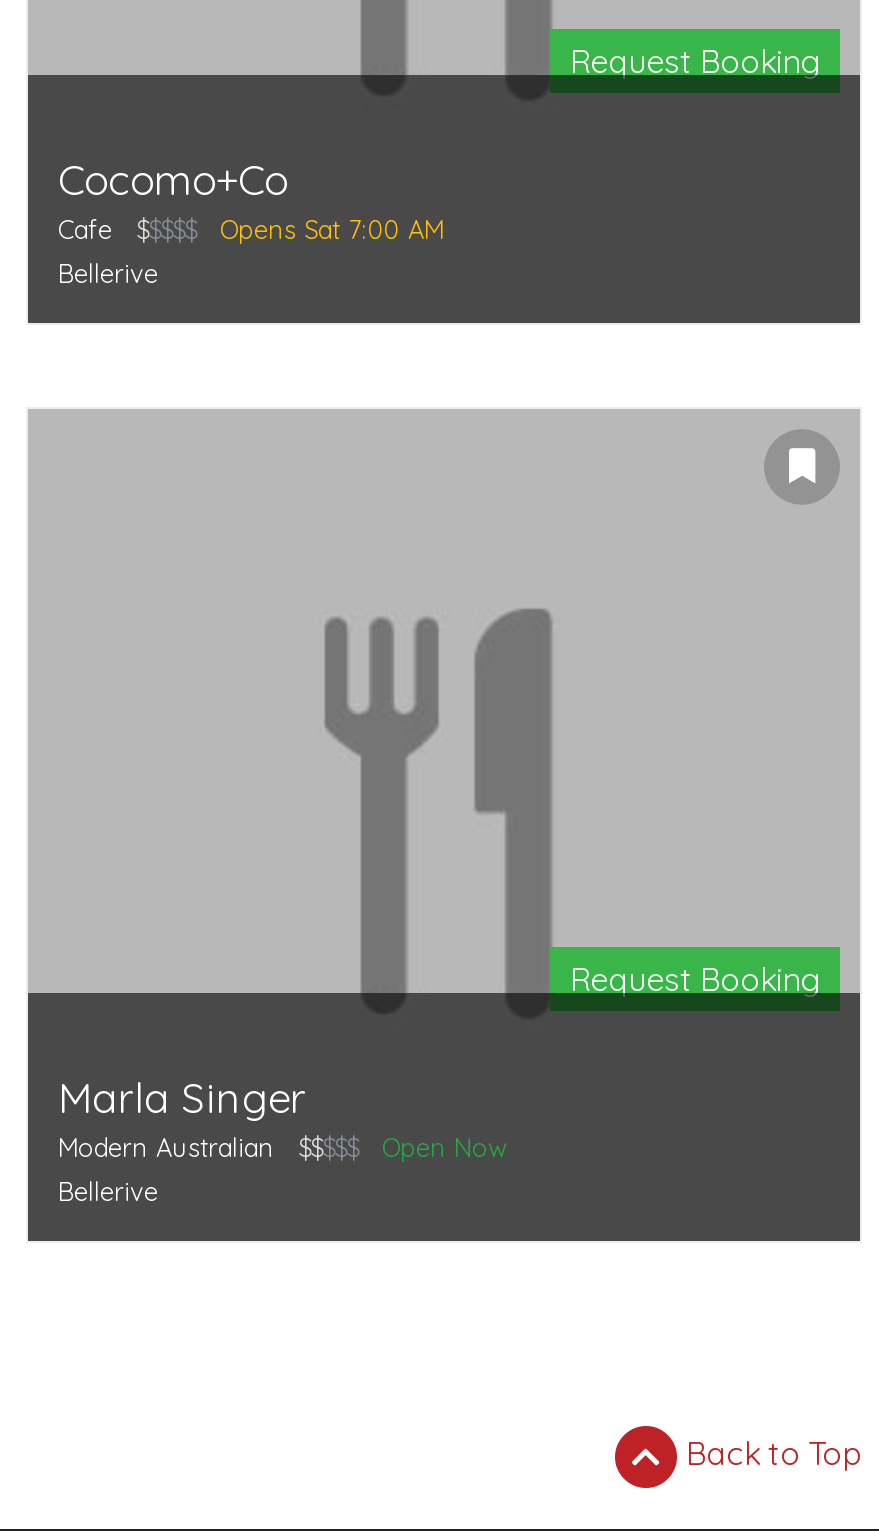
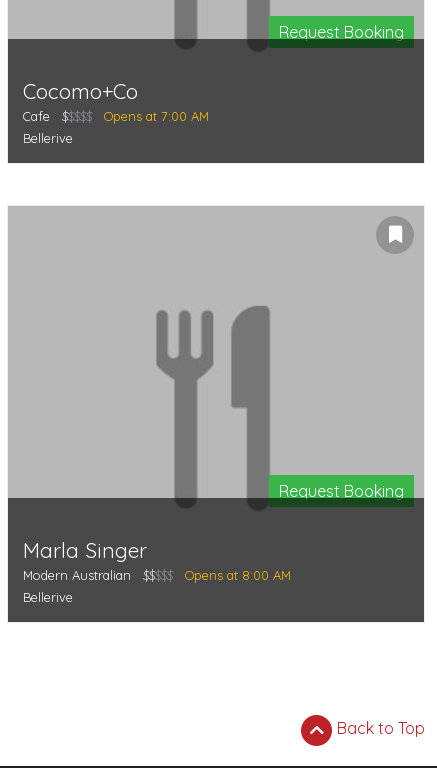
[220,214,444,246] Opens Sat 7:00 AM -> [104,108,209,124] Opens at 7:00 AM
[382,1132,508,1164] Open Now -> [185,567,291,583] Opens at 8:00 AM

